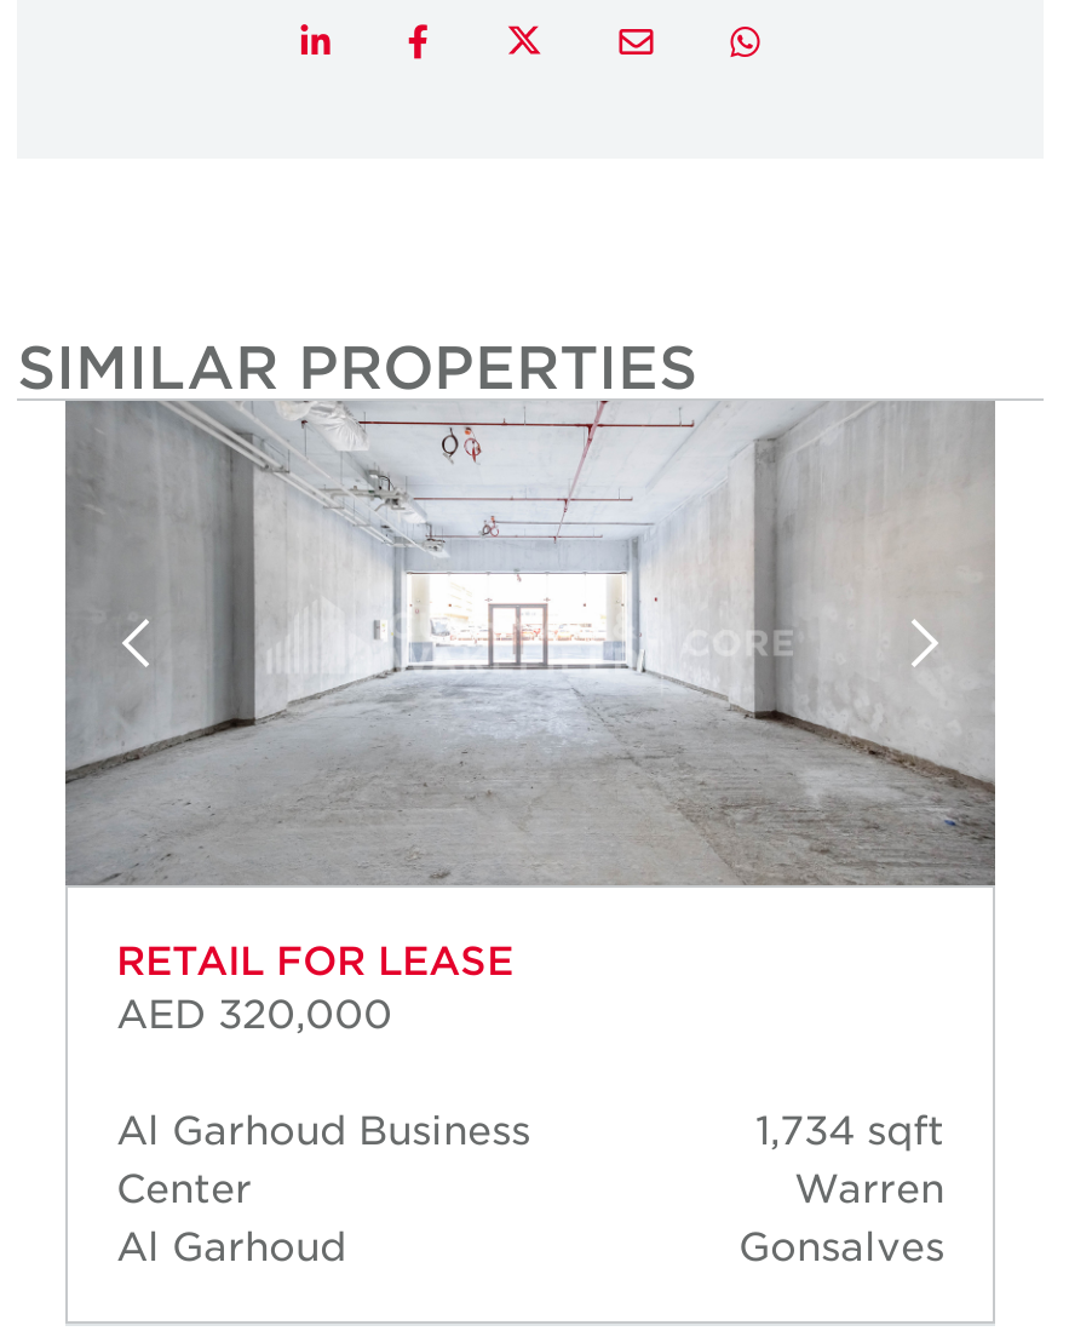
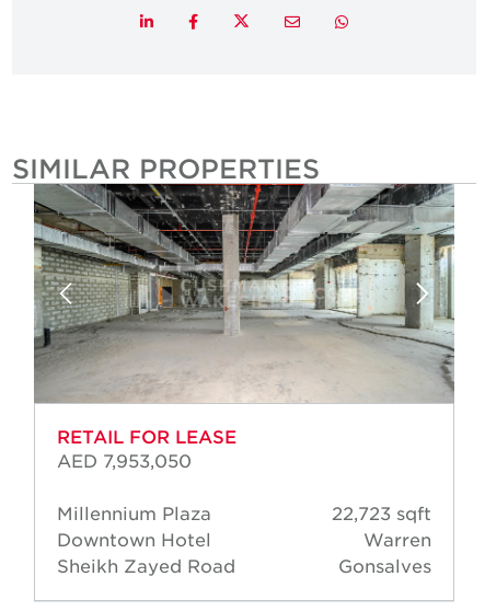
[63,398,998,888] [image] -> [34,184,454,402] [image]
[116,988,392,1036] AED 320,000 -> [57,449,192,471] AED 7,953,050
[116,1104,530,1269] Al Garhoud Business | Center | Al Garhoud -> [57,502,235,576] Millennium Plaza | Downtown Hotel | Sheikh Zayed Road
[755,1104,944,1153] 1,734 sqft -> [332,502,431,524] 22,723 sqft

